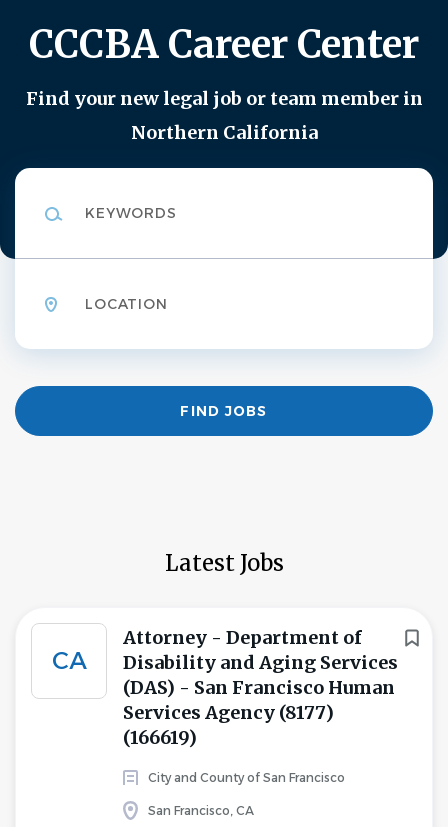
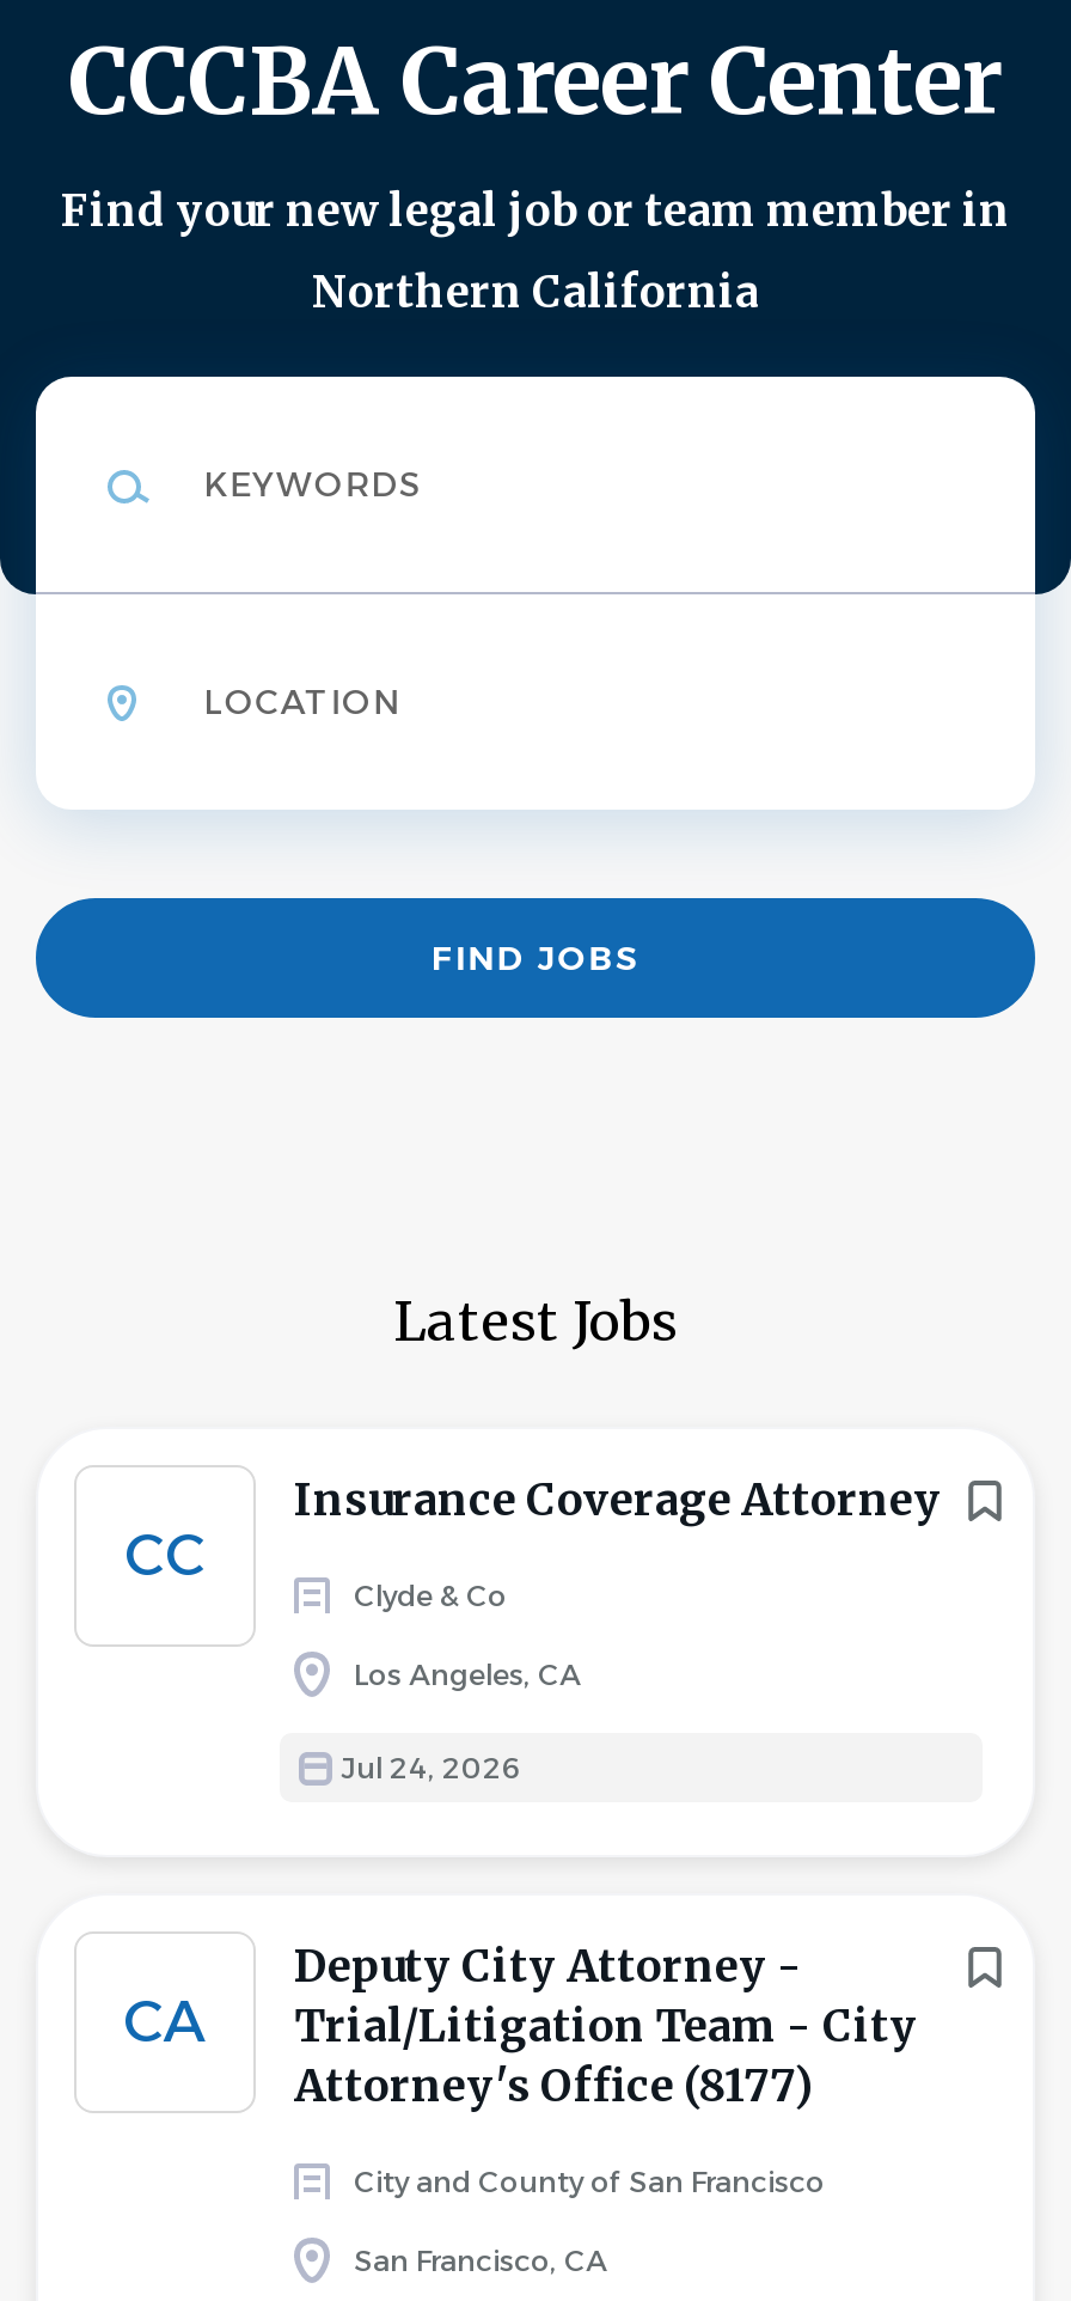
none -> [124,1520,206,1589] CC
none -> [294,1472,942,1786] Insurance Coverage Attorney | Clyde & Co | Los Angeles, CA | Jul 24, 2026
[123,626,398,749] Attorney - Department of | Disability and Aging Services | (DAS) - San Francisco Human | Services Agency (8177) | (166619) -> [294,1939,918,2113] Deputy City Attorney - | Trial/Litigation Team - City | Attorney's Office (8177)
moved [51,646,86,675] -> [123,1986,207,2056]: CA

